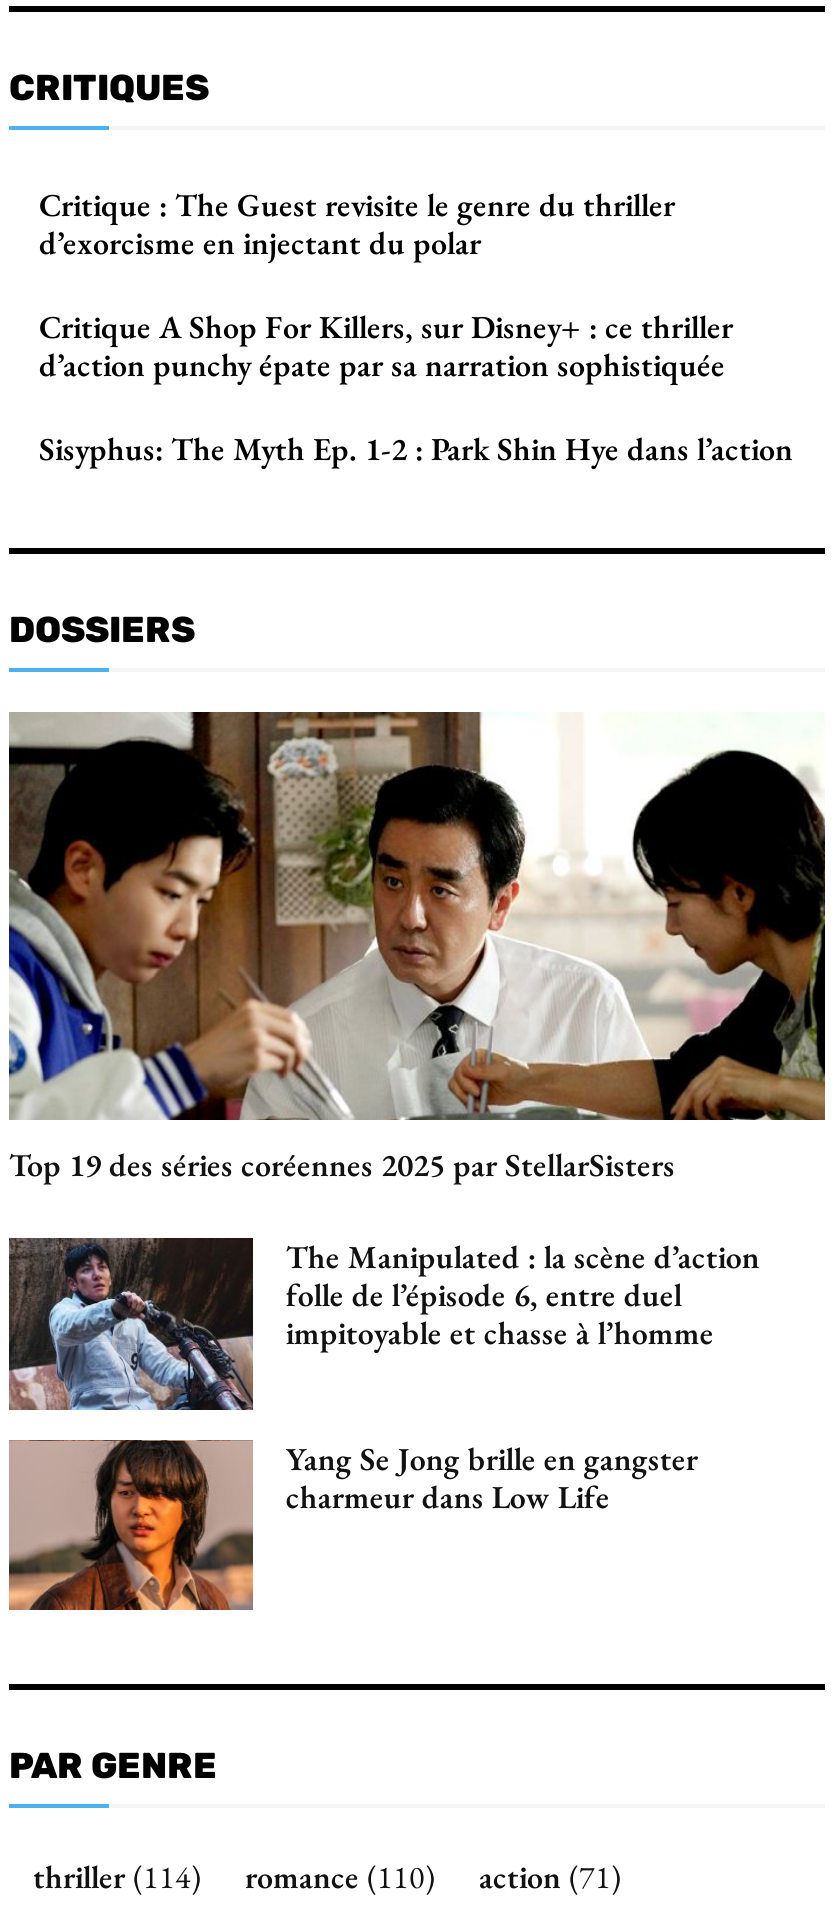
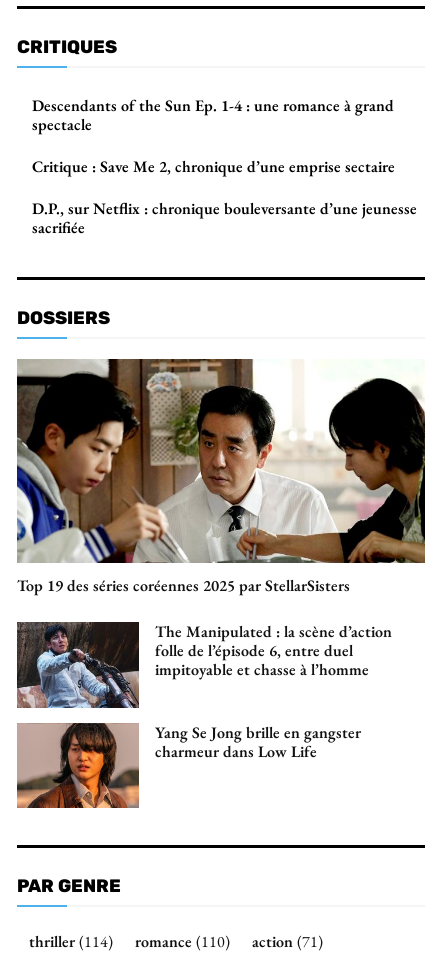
[39,184,675,264] Critique : The Guest revisite le genre du thriller | d’exorcisme en injectant du polar -> [32,95,394,135] Descendants of the Sun Ep. 1-4 : une romance à grand | spectacle
[39,306,733,386] Critique A Shop For Killers, sur Disney+ : ce thriller | d’action punchy épate par sa narration sophistiquée -> [32,156,395,177] Critique : Save Me 2, chronique d’une emprise sectaire
[39,428,793,470] Sisyphus: The Myth Ep. 1-2 : Park Shin Hye dans l’action -> [32,198,417,238] D.P., sur Netflix : chronique bouleversante d’une jeunesse | sacrifiée

